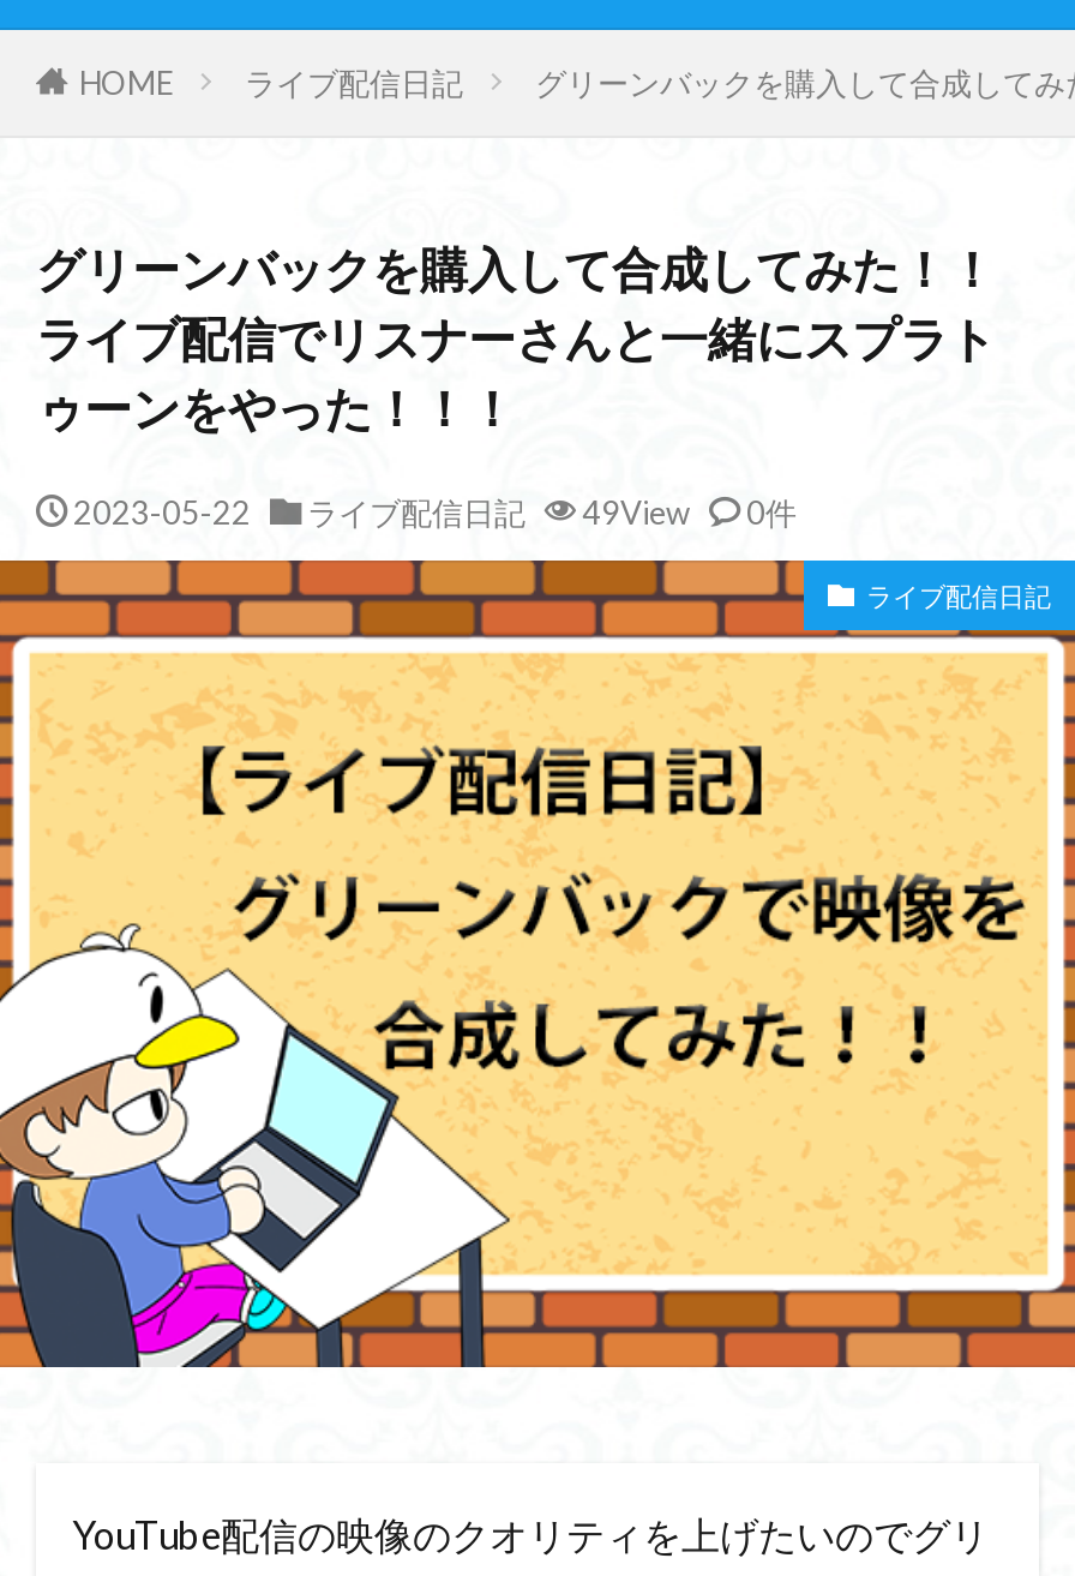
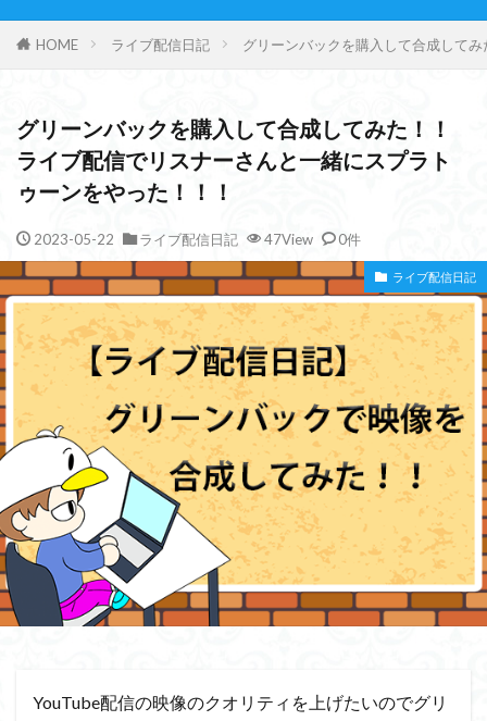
[73,493,797,532] 2023-05-22 ライブ配信日記 49View 0件 -> [33,231,361,248] 2023-05-22 ライブ配信日記 47View 0件

